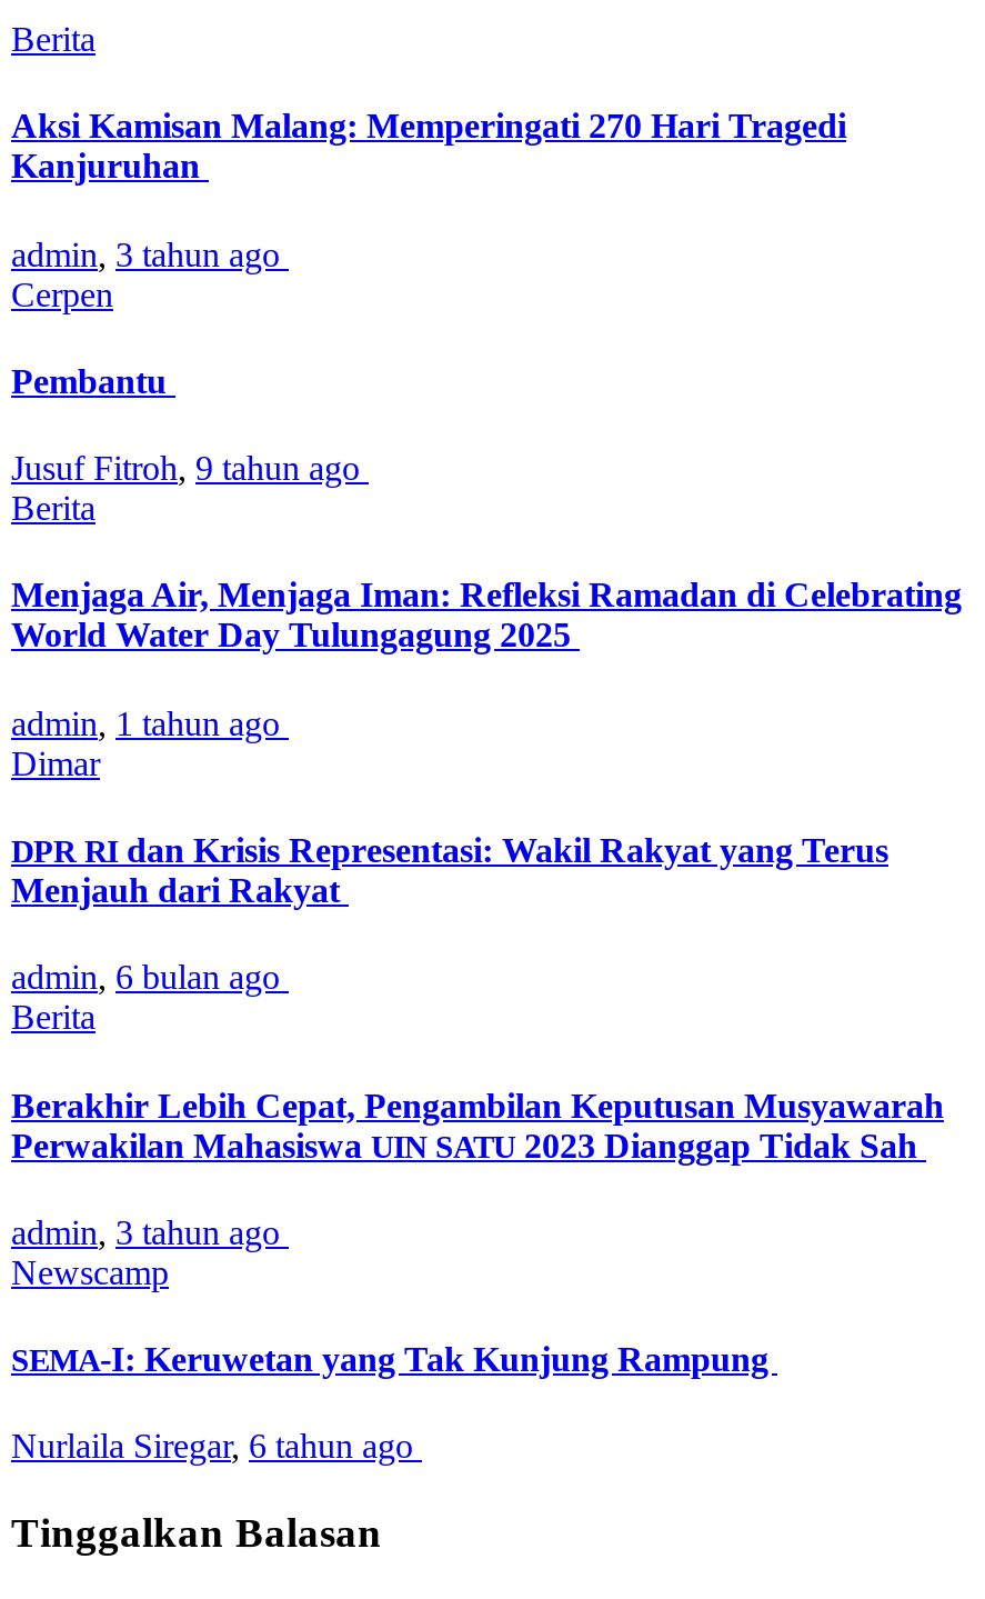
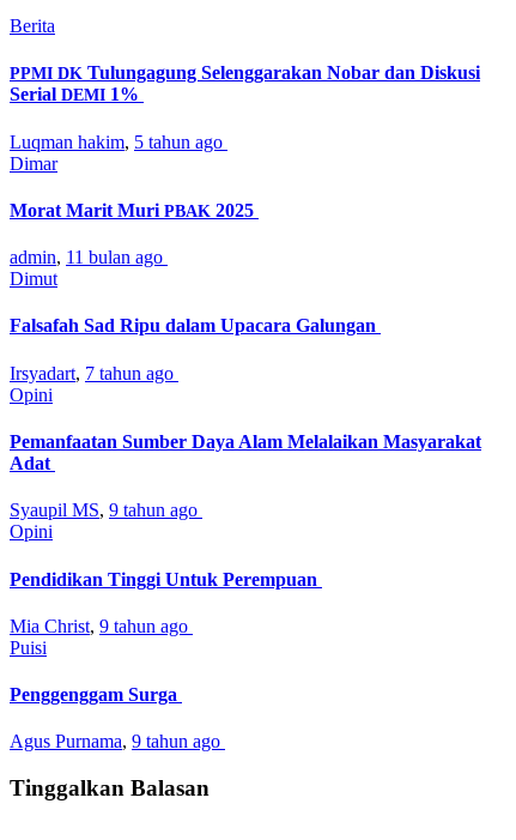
[11,108,962,742] Aksi Kamisan Malang: Memperingati 270 Hari Tragedi | Kanjuruhan | admin, 3 tahun ago | Cerpen | Pembantu | Jusuf Fitroh, 9 tahun ago | Berita | Menjaga Air, Menjaga Iman: Refleksi Ramadan di Celebrating | World Water Day Tulungagung 2025 | admin, 1 tahun ago -> [10,63,480,152] PPMI DK Tulungagung Selenggarakan Nobar dan Diskusi | Serial DEMI 1% | Luqman hakim, 5 tahun ago
moved [11,744,100,782] -> [10,153,57,173]: Dimar
[11,831,944,1465] DPR RI dan Krisis Representasi: Wakil Rakyat yang Terus | Menjauh dari Rakyat | admin, 6 bulan ago | Berita | Berakhir Lebih Cepat, Pengambilan Keputusan Musyawarah | Perwakilan Mahasiswa UIN SATU 2023 Dianggap Tidak Sah | admin, 3 tahun ago | Newscamp | SEMA‑I: Keruwetan yang Tak Kunjung Rampung | Nurlaila Siregar, 6 tahun ago -> [10,200,481,752] Morat Marit Muri PBAK 2025 | admin, 11 bulan ago | Dimut | Falsafah Sad Ripu dalam Upacara Galungan | Irsyadart, 7 tahun ago | Opini | Pemanfaatan Sumber Daya Alam Melalaikan Masyarakat | Adat | Syaupil MS, 9 tahun ago | Opini | Pendidikan Tinggi Untuk Perempuan | Mia Christ, 9 tahun ago | Puisi | Penggenggam Surga | Agus Purnama, 9 tahun ago

